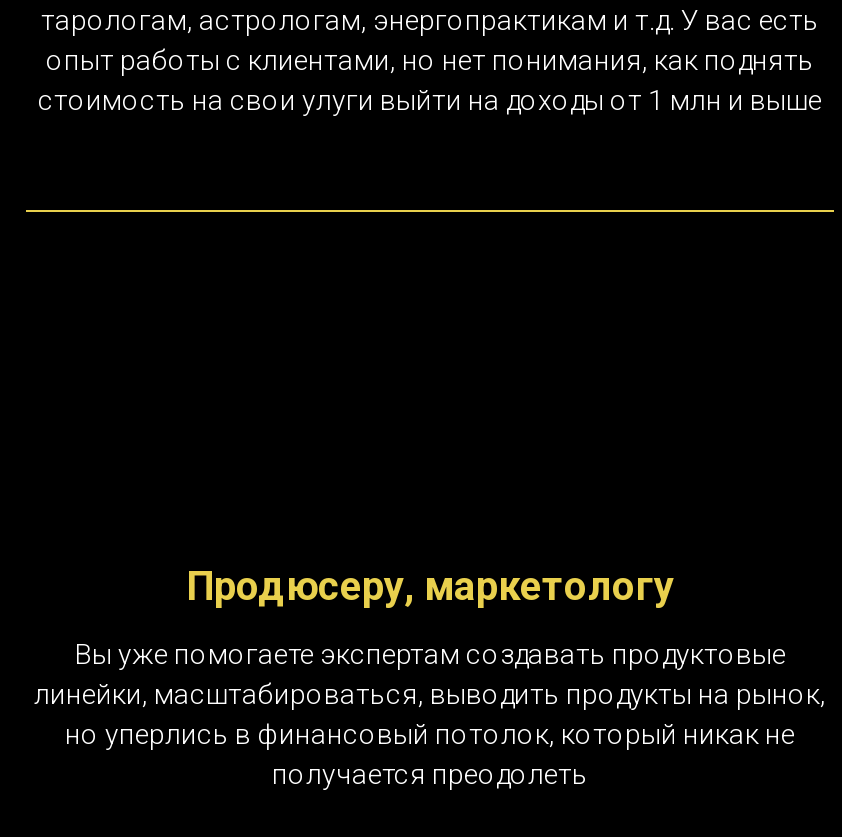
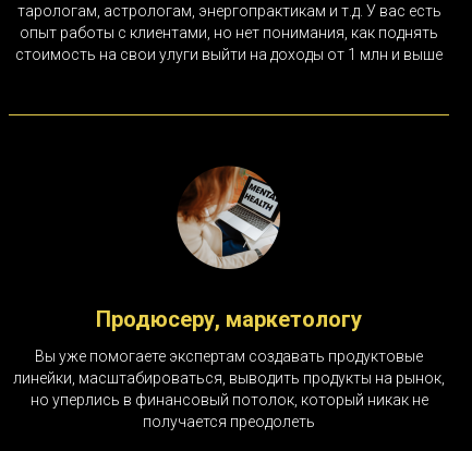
none -> [176,166,281,270] [image]

